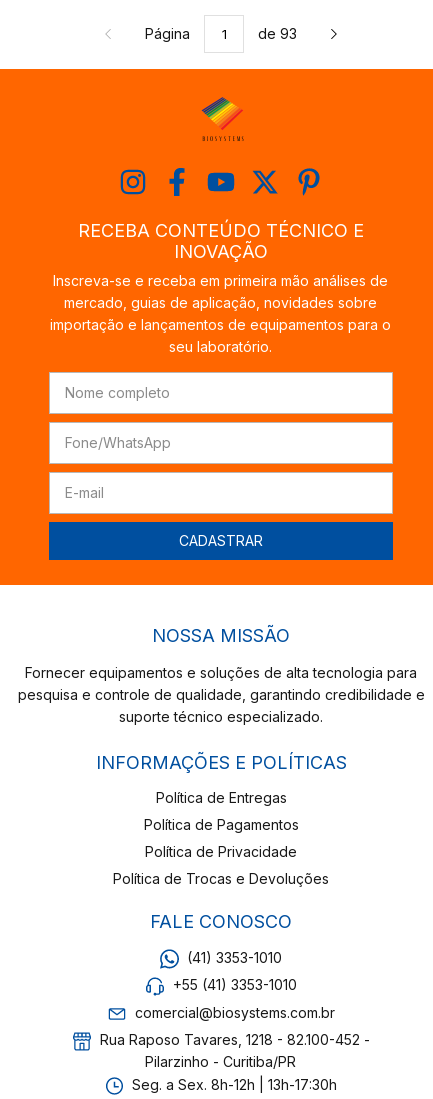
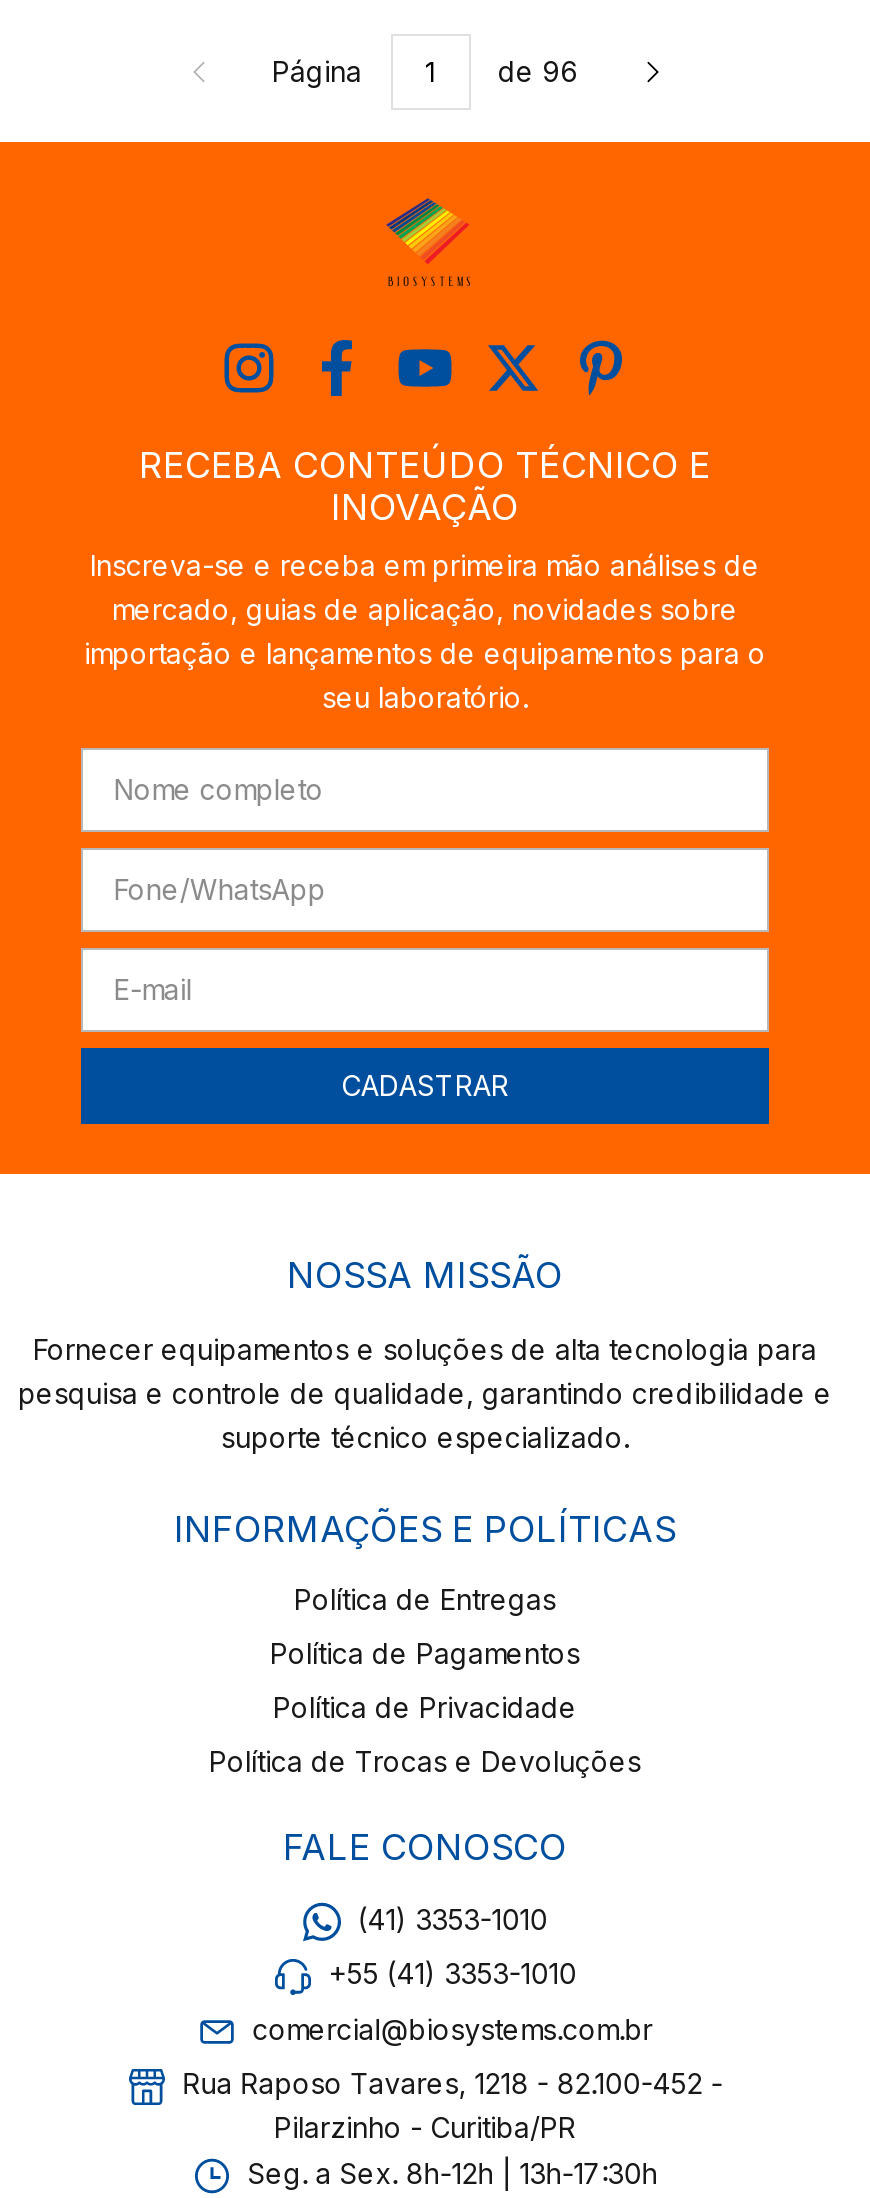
[258,25,297,42] de 93 -> [498,54,578,88] de 96

